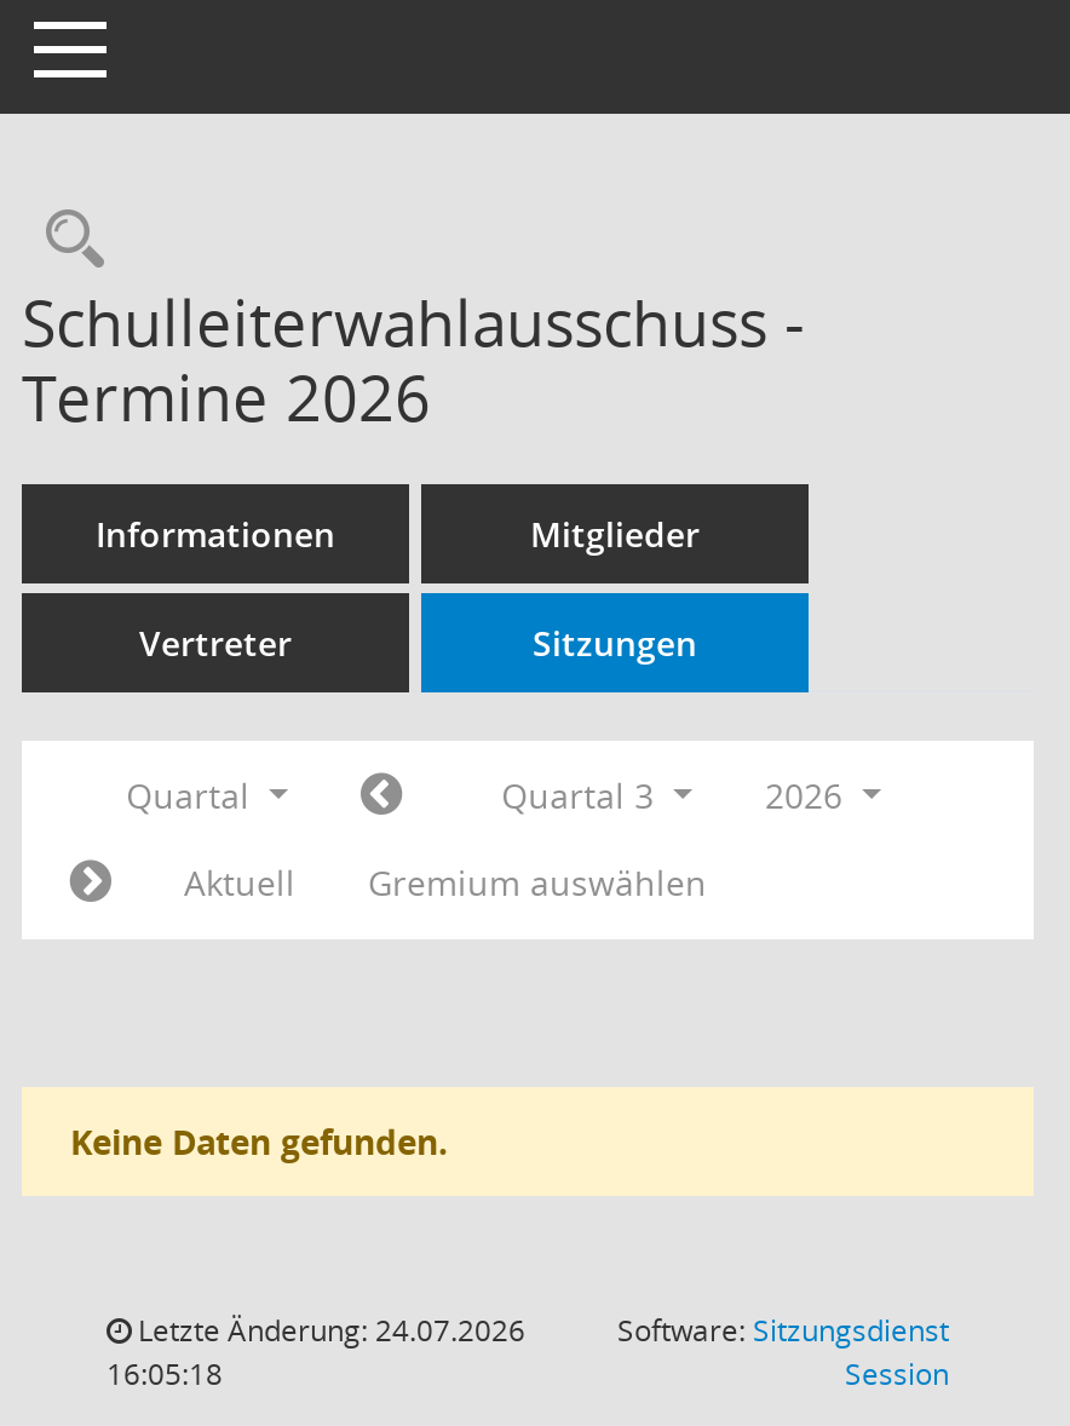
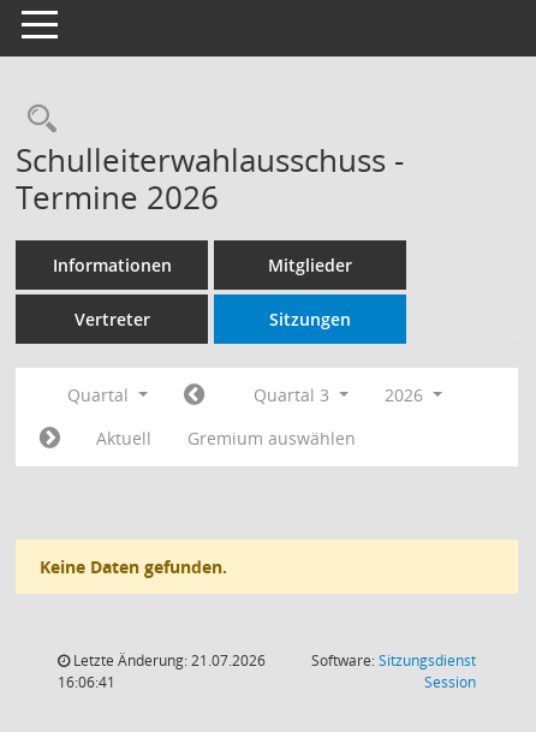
[131,1310,525,1351] Letzte Änderung: 24.07.2026 -> [70,650,266,671] Letzte Änderung: 21.07.2026
[107,1353,223,1395] 16:05:18 -> [58,672,115,692] 16:06:41

